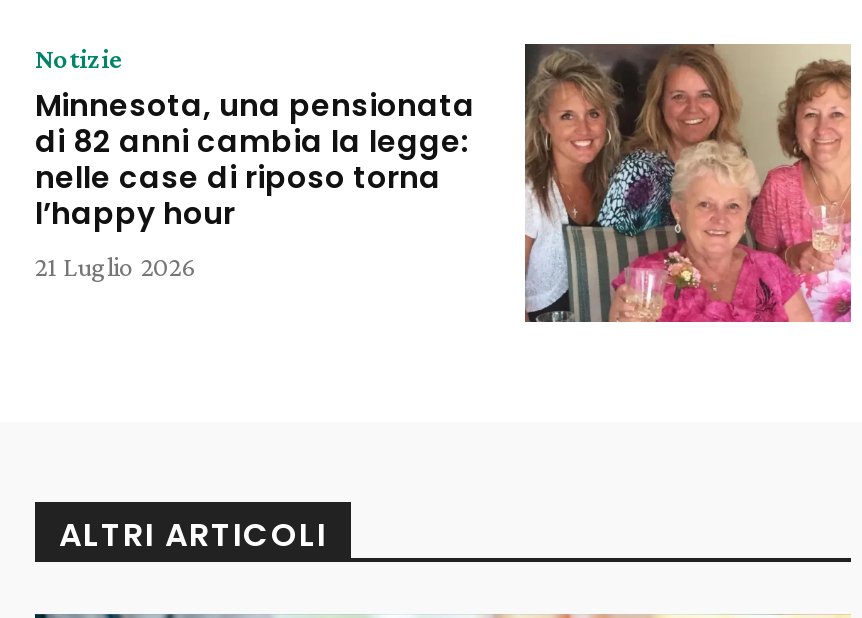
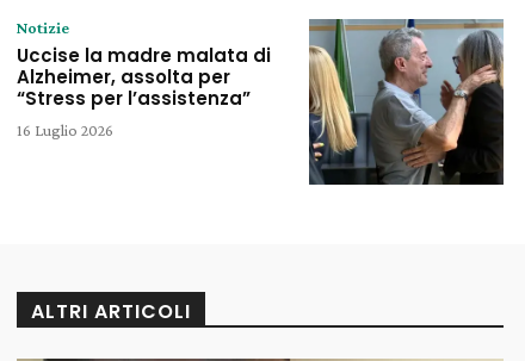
[35,42,853,324] [image] | Minnesota, una pensionata | di 82 anni cambia la legge: | nelle case di riposo torna | l’happy hour | 21 Luglio 2026 -> [17,19,505,186] [image] | Uccise la madre malata di | Alzheimer, assolta per | “Stress per l’assistenza” | 16 Luglio 2026

